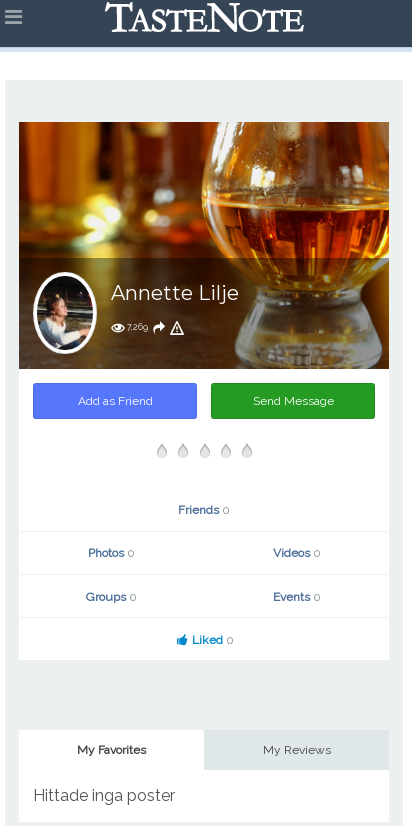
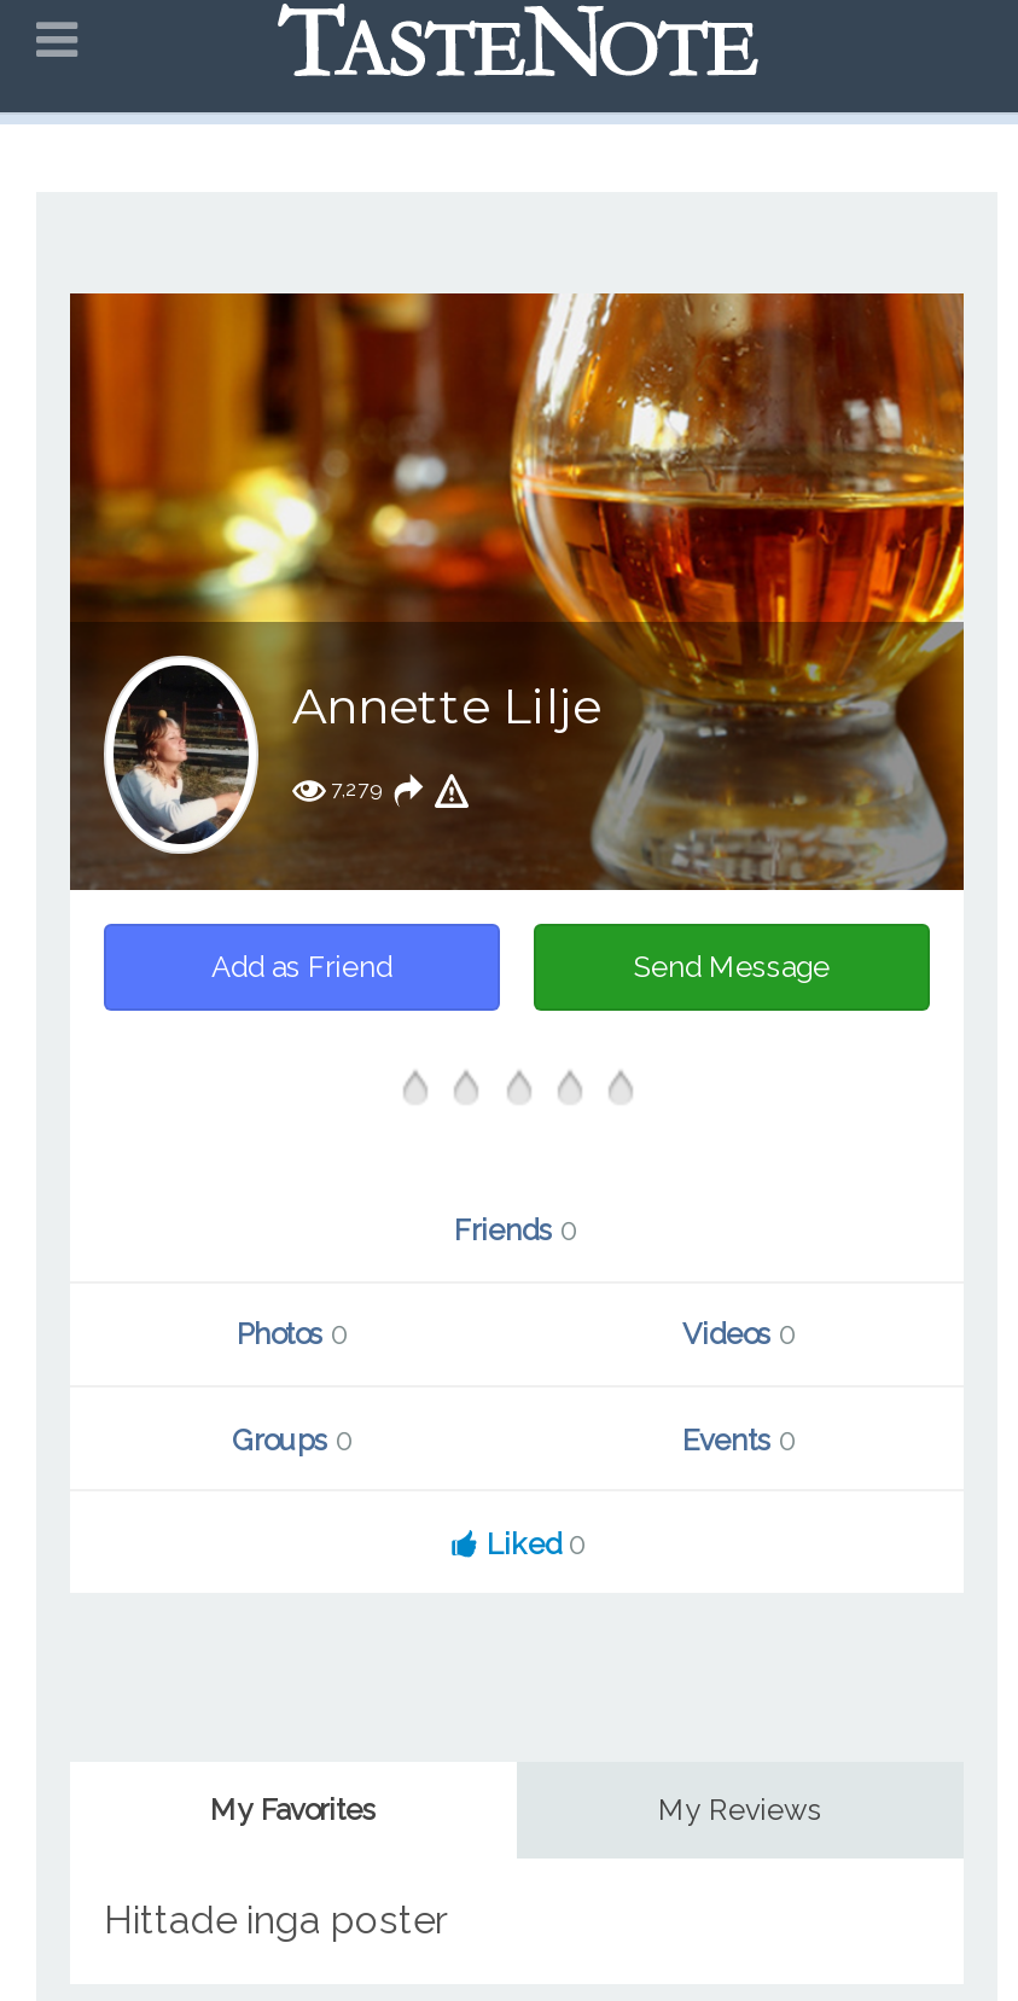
[127,322,148,332] 7,269 -> [331,776,382,801] 7,279

